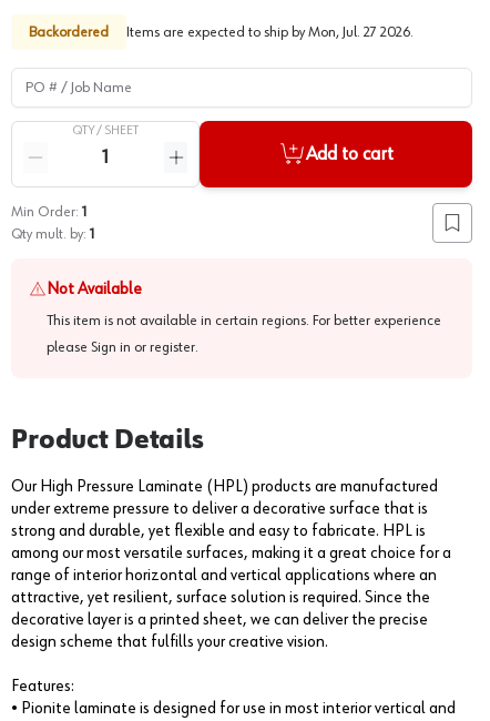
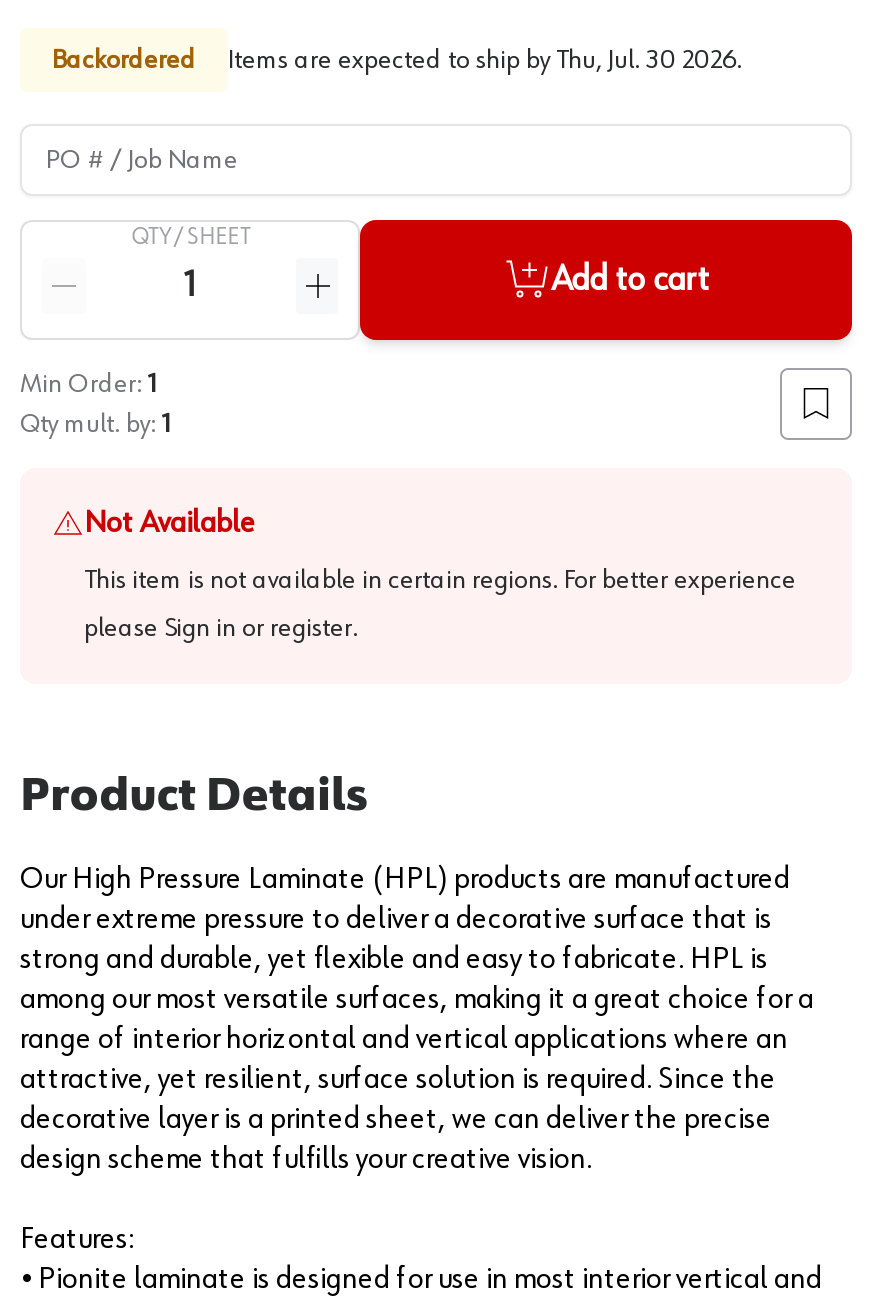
[126,24,414,40] Items are expected to ship by Mon, Jul. 27 2026. -> [228,46,742,74] Items are expected to ship by Thu, Jul. 30 2026.

